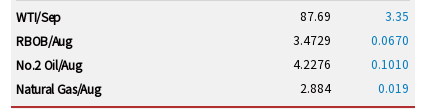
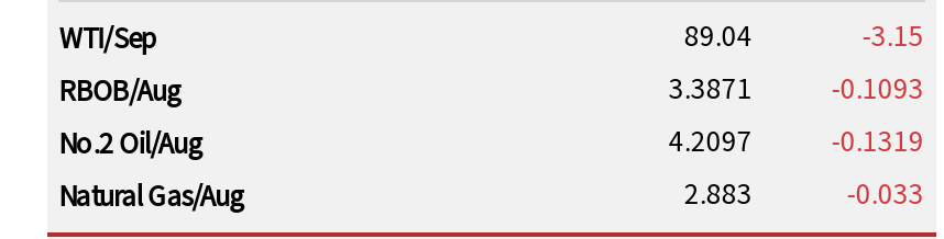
[300,7,331,24] 87.69 -> [684,16,752,53] 89.04
[385,7,409,24] 3.35 -> [862,16,924,53] -3.15
[293,31,331,48] 3.4729 -> [669,68,752,105] 3.3871
[371,31,409,48] 0.0670 -> [832,68,924,105] -0.1093
[293,55,331,72] 4.2276 -> [669,121,752,158] 4.2097
[371,55,409,72] 0.1010 -> [832,121,924,158] -0.1319
[300,79,331,96] 2.884 -> [684,173,752,211] 2.883
[378,79,409,96] 0.019 -> [847,173,924,211] -0.033

